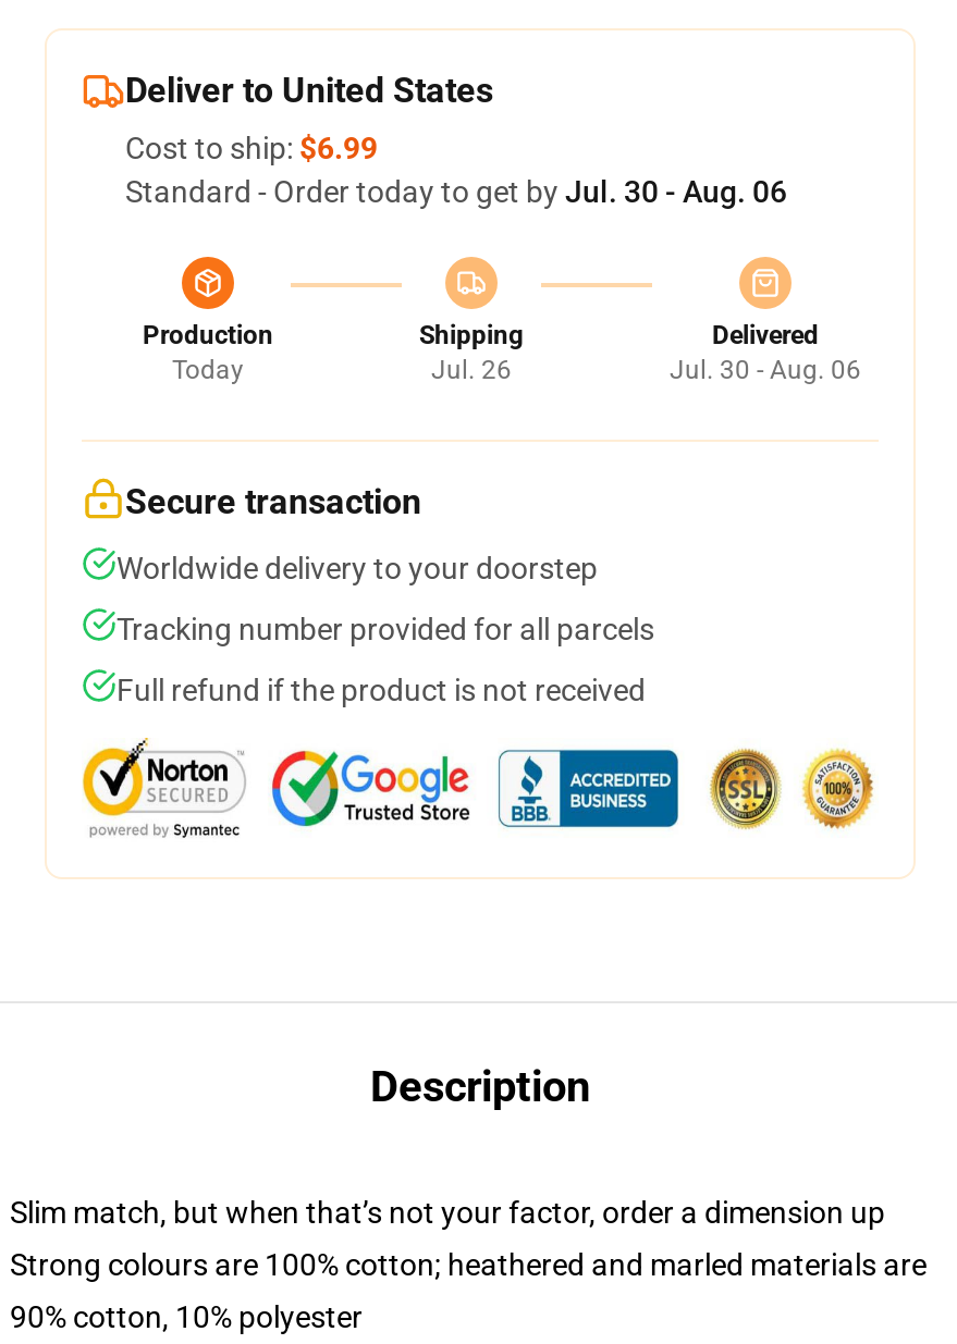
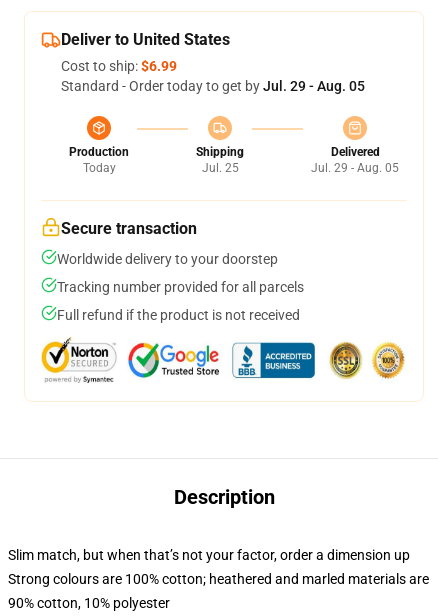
[125,174,787,209] Standard - Order today to get by Jul. 30 - Aug. 06 -> [61,78,365,94] Standard - Order today to get by Jul. 29 - Aug. 05
[431,355,512,385] Jul. 26 -> [201,161,238,175] Jul. 25
[670,355,861,385] Jul. 30 - Aug. 06 -> [311,161,399,175] Jul. 29 - Aug. 05

